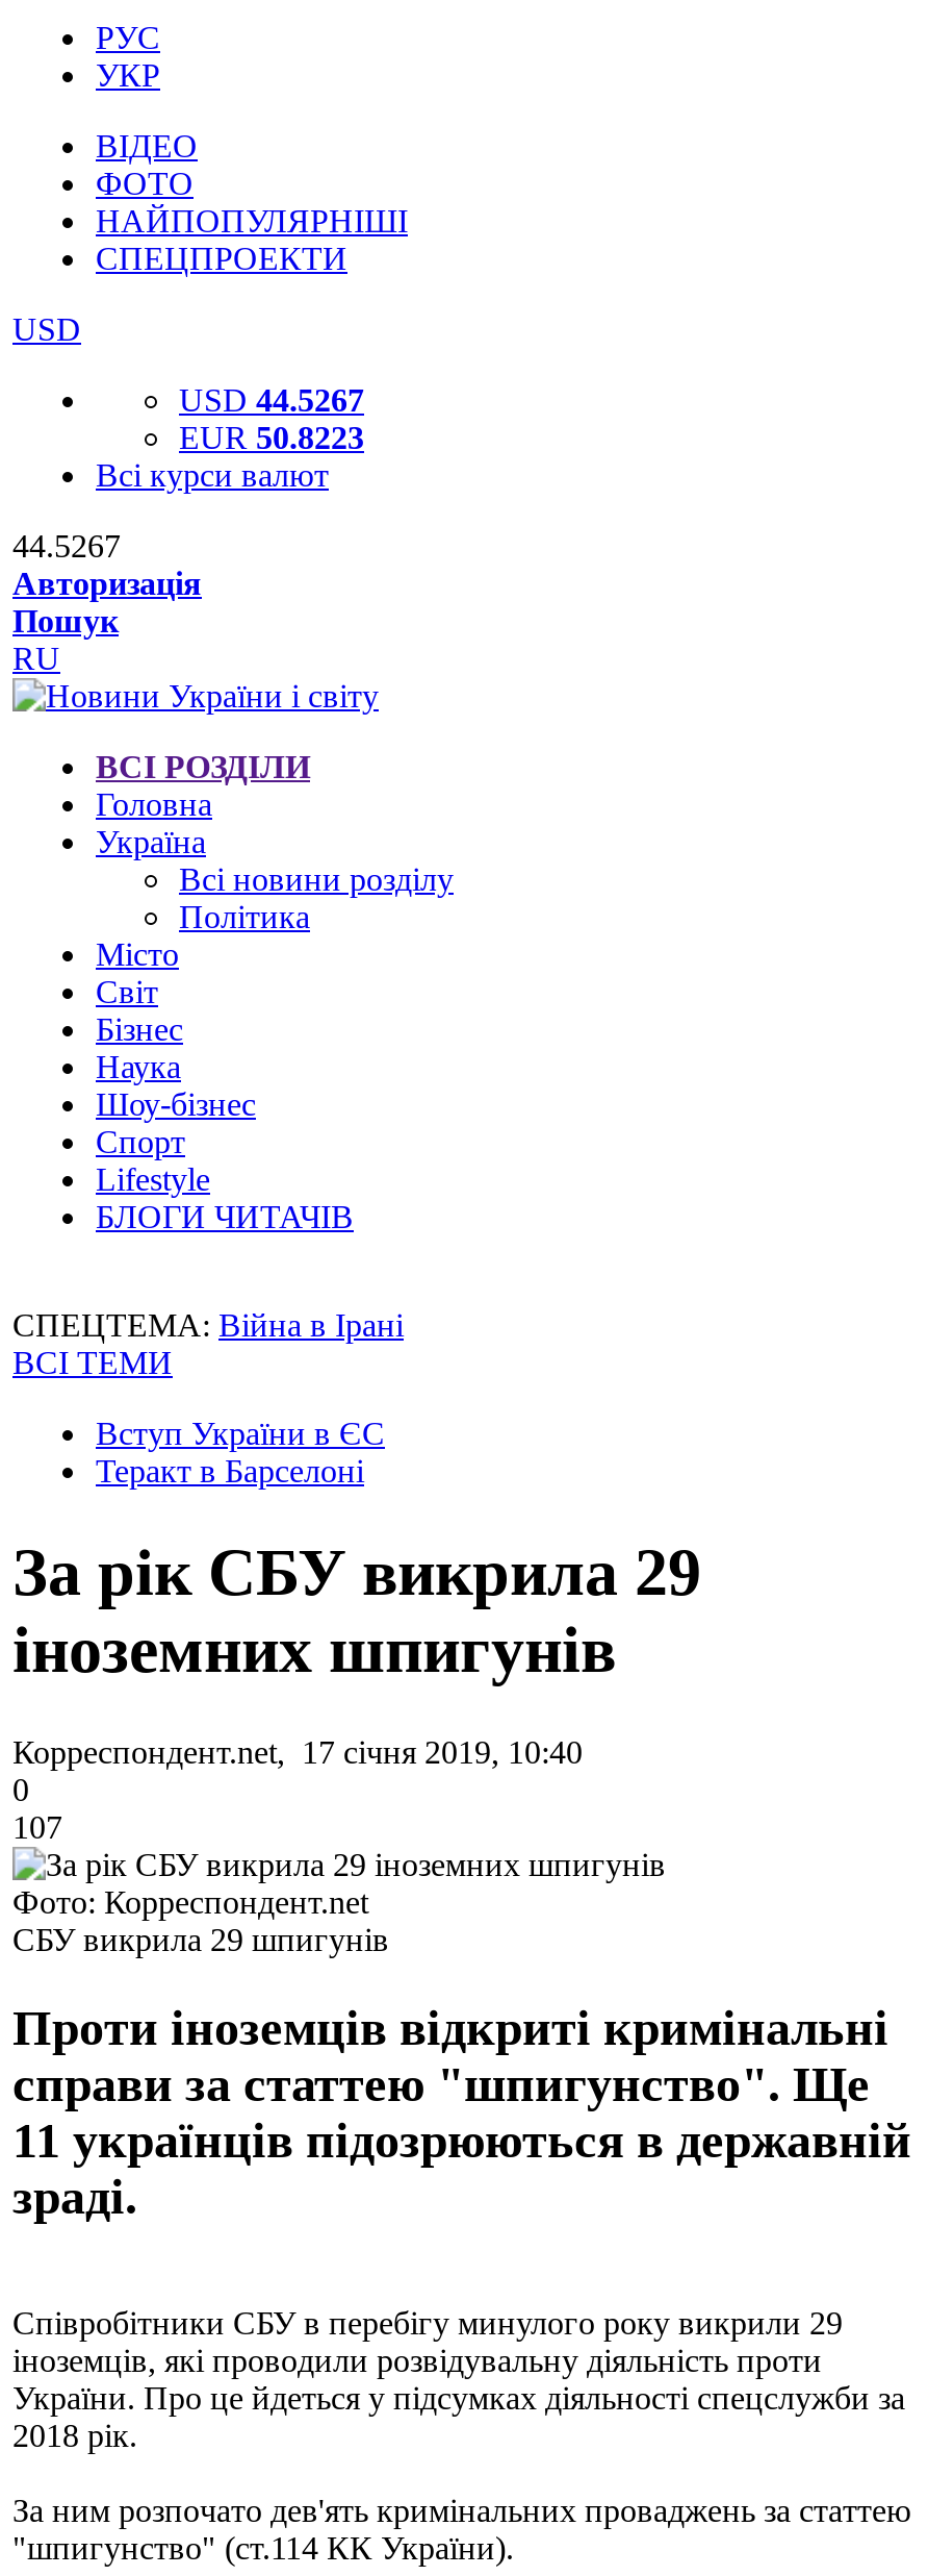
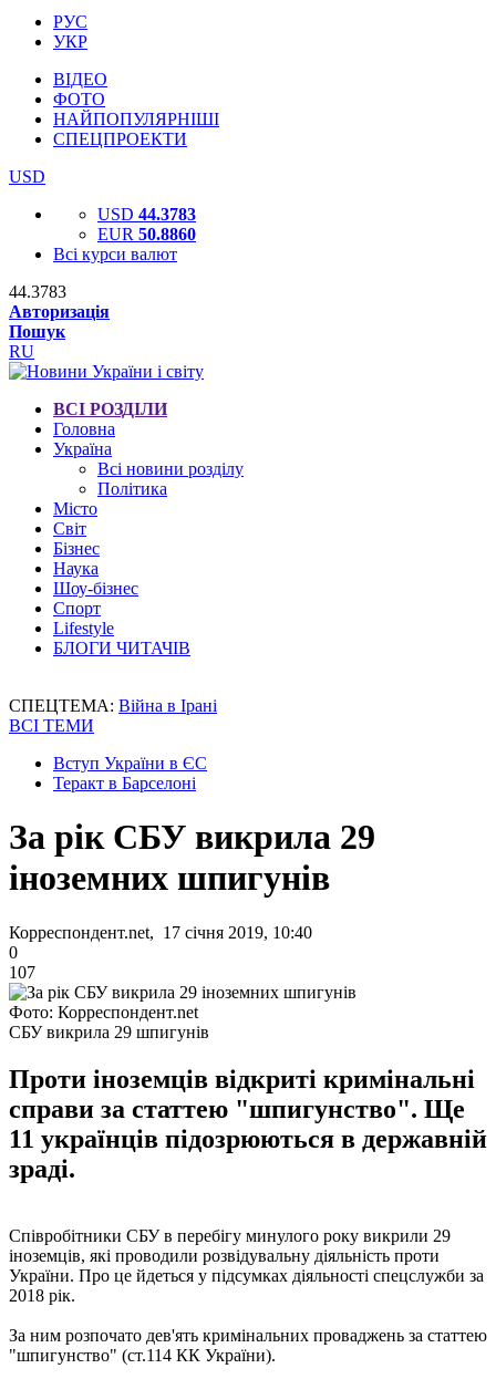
[179,382,364,418] USD 44.5267 -> [97,205,196,224] USD 44.3783
[179,420,364,455] EUR 50.8223 -> [97,225,196,243] EUR 50.8860
[12,528,121,564] 44.5267 -> [9,282,66,301] 44.3783

